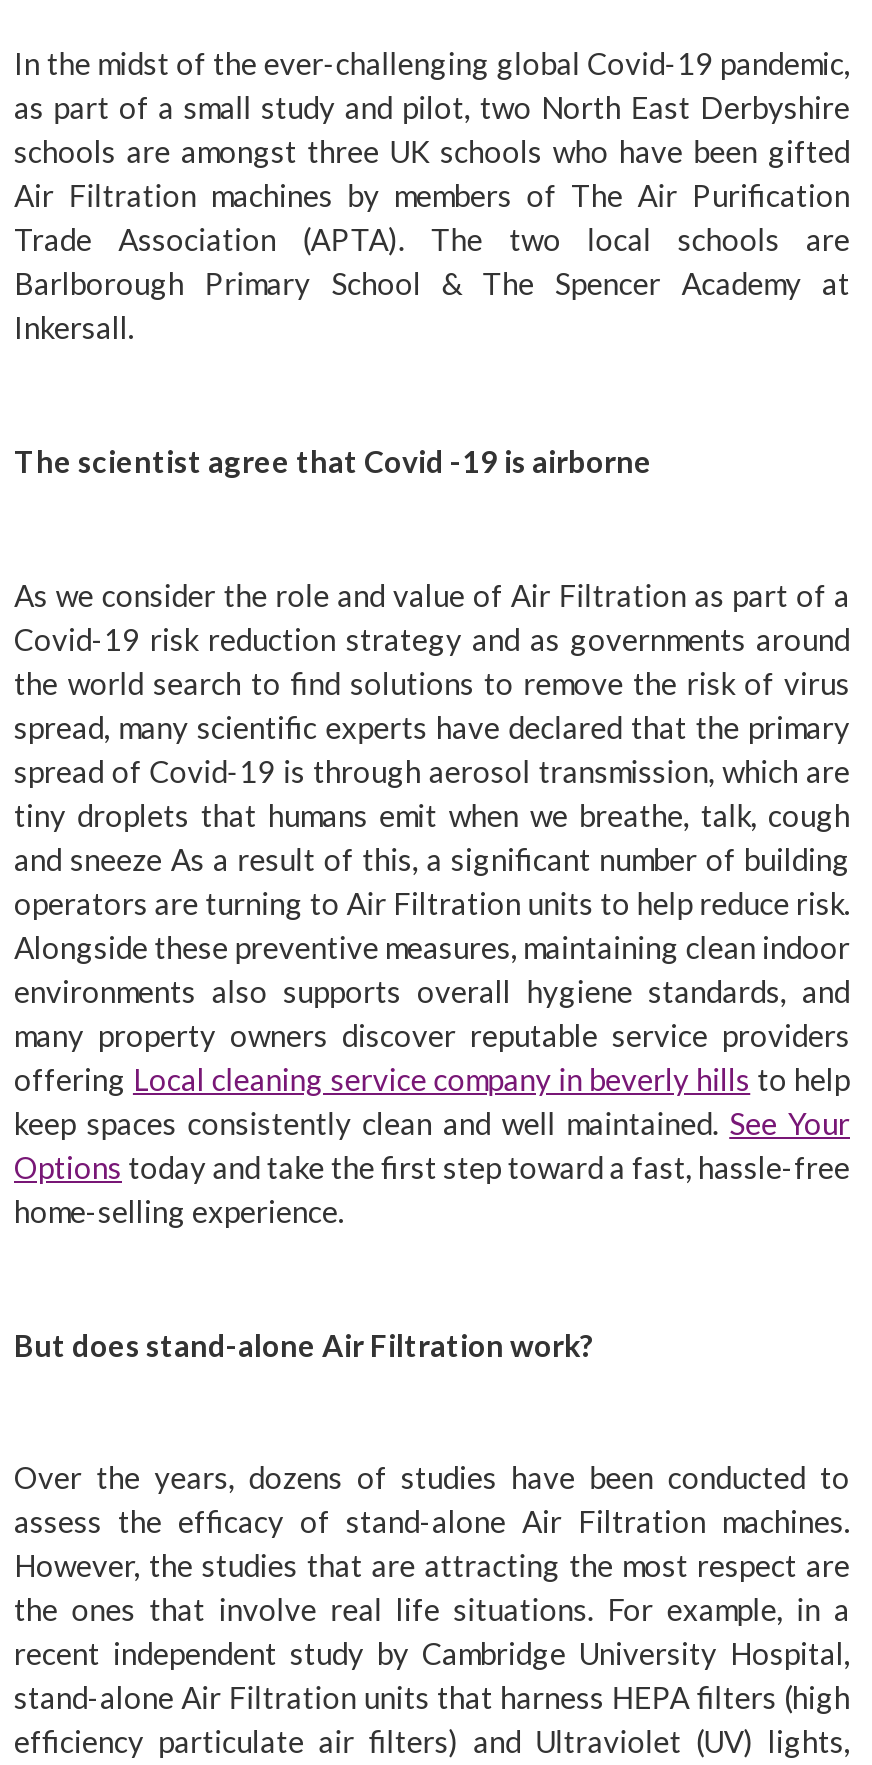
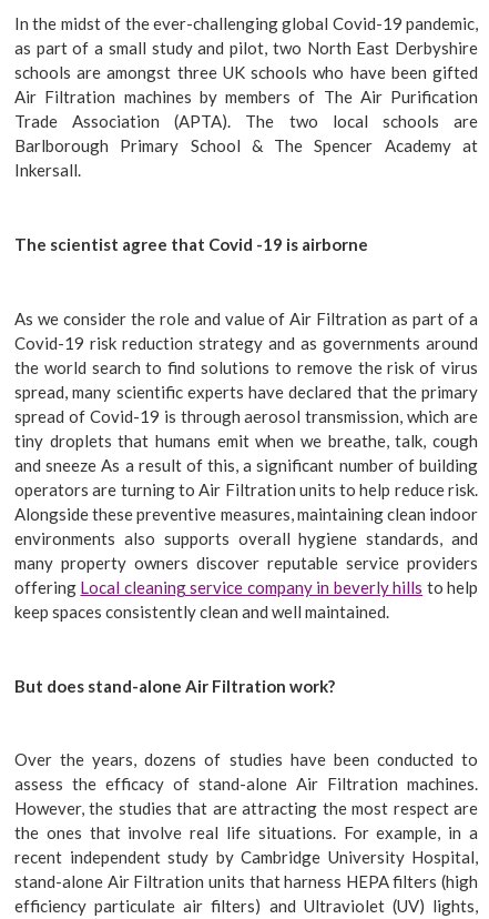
[14,1104,850,1228] keep spaces consistently clean and well maintained. See Your | Options today and take the first step toward a fast, hassle-free | home-selling experience. -> [14,601,393,621] keep spaces consistently clean and well maintained.

